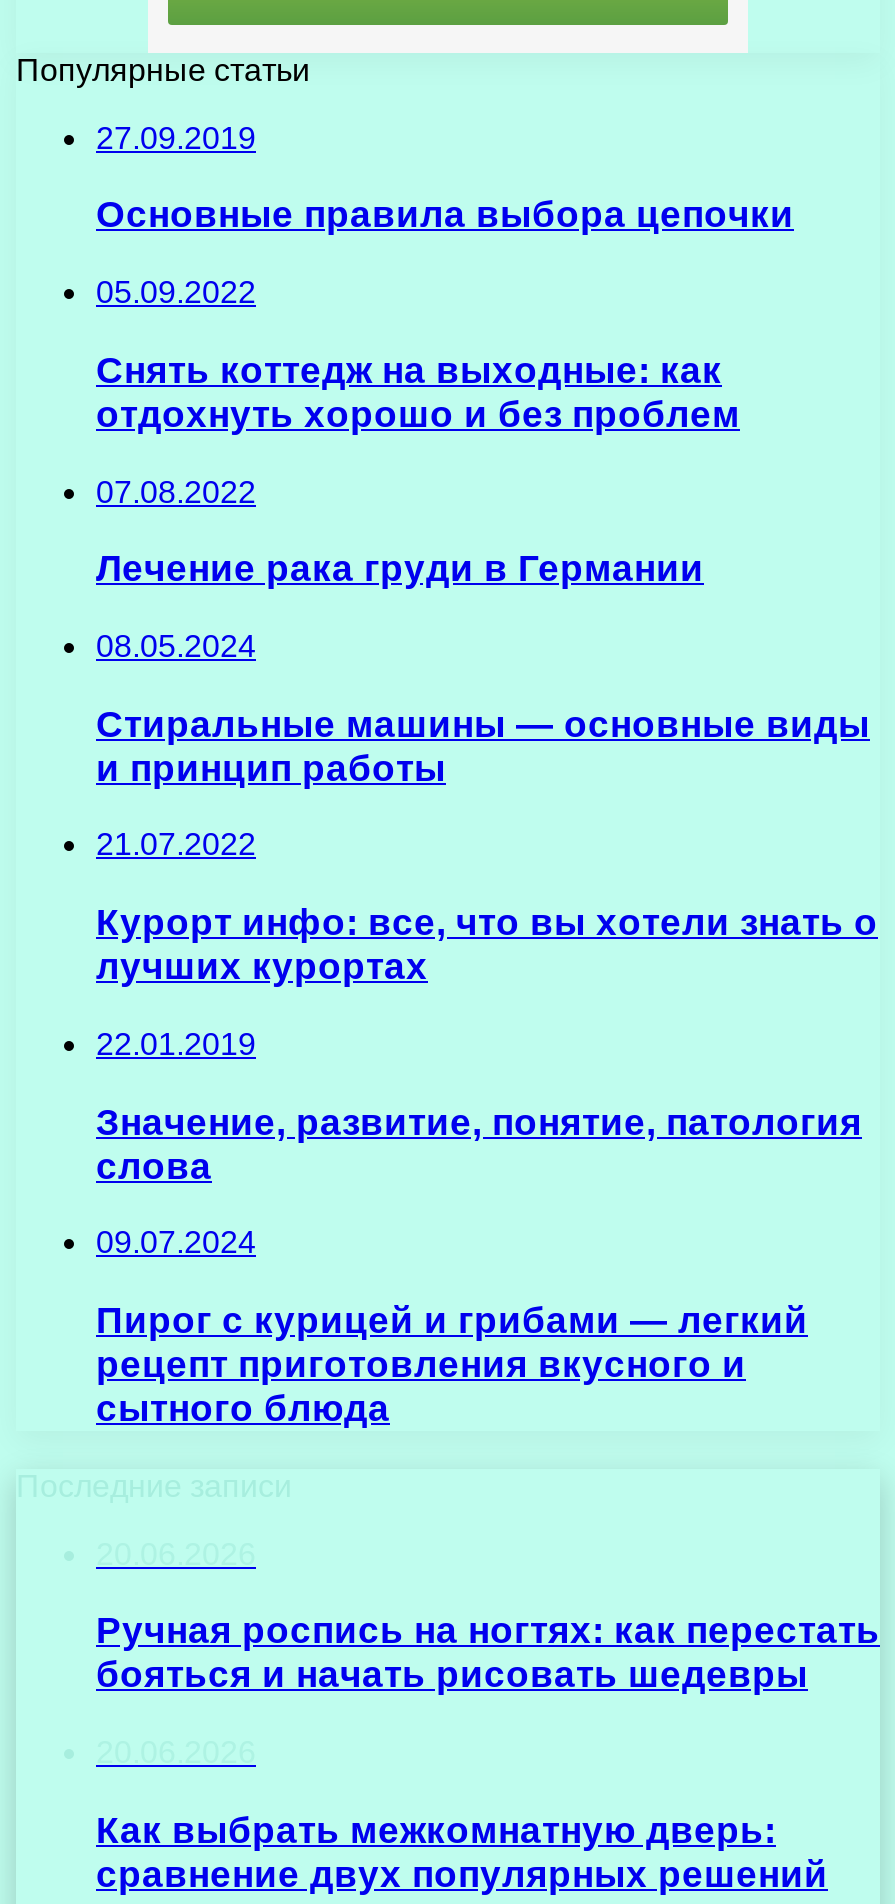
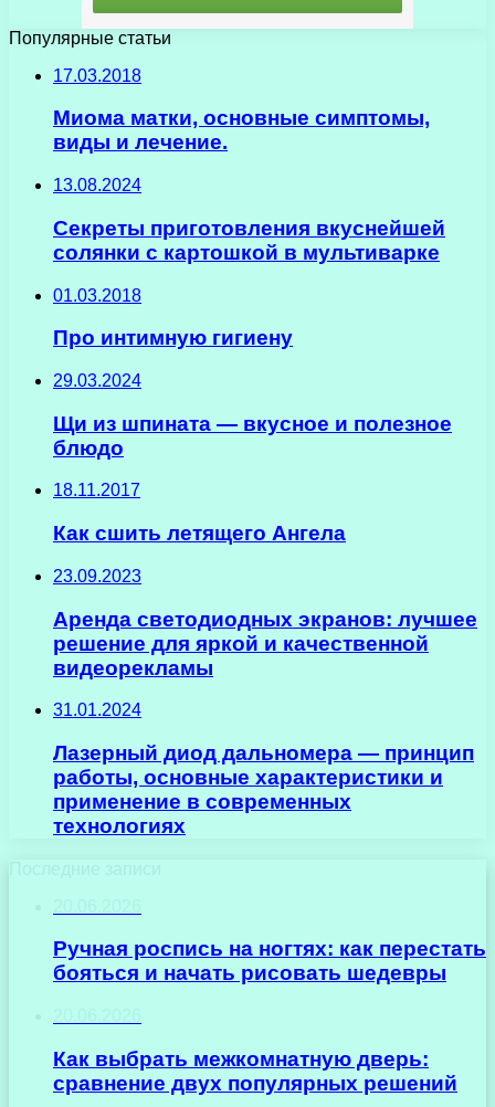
[96,120,256,154] 27.09.2019 -> [53,66,141,85] 17.03.2018
[96,194,794,236] Основные правила выбора цепочки -> [53,107,430,154] Миома матки, основные симптомы, | виды и лечение.
[96,275,256,309] 05.09.2022 -> [53,176,141,195] 13.08.2024
[96,349,740,435] Снять коттедж на выходные: как | отдохнуть хорошо и без проблем -> [53,216,445,264] Секреты приготовления вкуснейшей | солянки с картошкой в мультиварке
[96,474,256,508] 07.08.2022 -> [53,286,141,304] 01.03.2018
[96,548,704,590] Лечение рака груди в Германии -> [53,326,293,349] Про интимную гигиену
[96,629,256,663] 08.05.2024 -> [53,371,141,390] 29.03.2024
[96,702,870,788] Стиральные машины — основные виды | и принцип работы -> [53,412,452,459] Щи из шпината — вкусное и полезное | блюдо
[96,828,256,862] 21.07.2022 -> [53,481,140,500] 18.11.2017
[96,901,878,987] Курорт инфо: все, что вы хотели знать о | лучших курортах -> [53,522,346,545] Как сшить летящего Ангела
[96,1027,256,1061] 22.01.2019 -> [53,567,141,585] 23.09.2023
[96,1100,862,1186] Значение, развитие, понятие, патология | слова -> [53,607,477,679] Аренда светодиодных экранов: лучшее | решение для яркой и качественной | видеорекламы
[96,1226,256,1260] 09.07.2024 -> [53,701,141,720] 31.01.2024
[96,1299,808,1429] Пирог с курицей и грибами — легкий | рецепт приготовления вкусного и | сытного блюда -> [53,741,474,837] Лазерный диод дальномера — принцип | работы, основные характеристики и | применение в современных | технологиях

